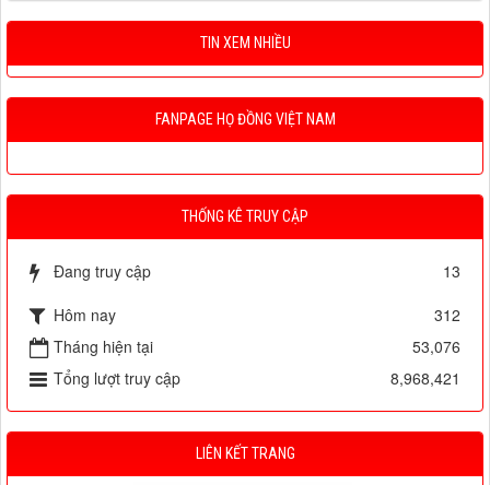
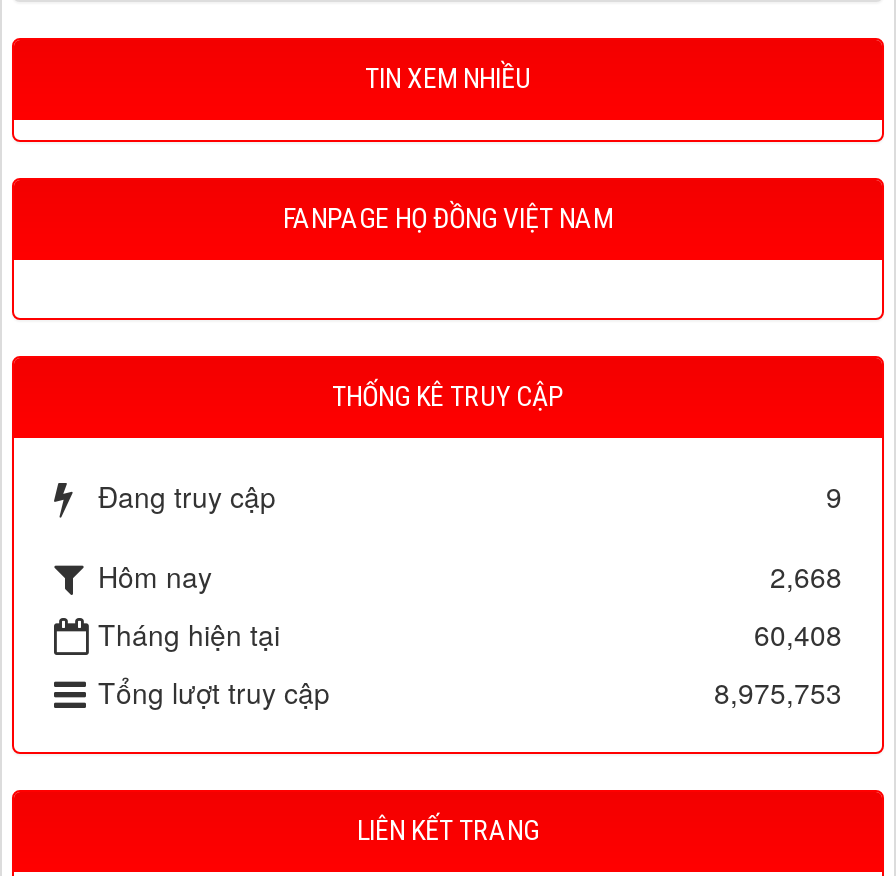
[443,260,460,282] 13 -> [826,477,842,517] 9
[434,304,460,326] 312 -> [770,557,842,597] 2,668
[412,336,460,358] 53,076 -> [754,615,842,655] 60,408
[390,367,460,389] 8,968,421 -> [714,673,842,713] 8,975,753

